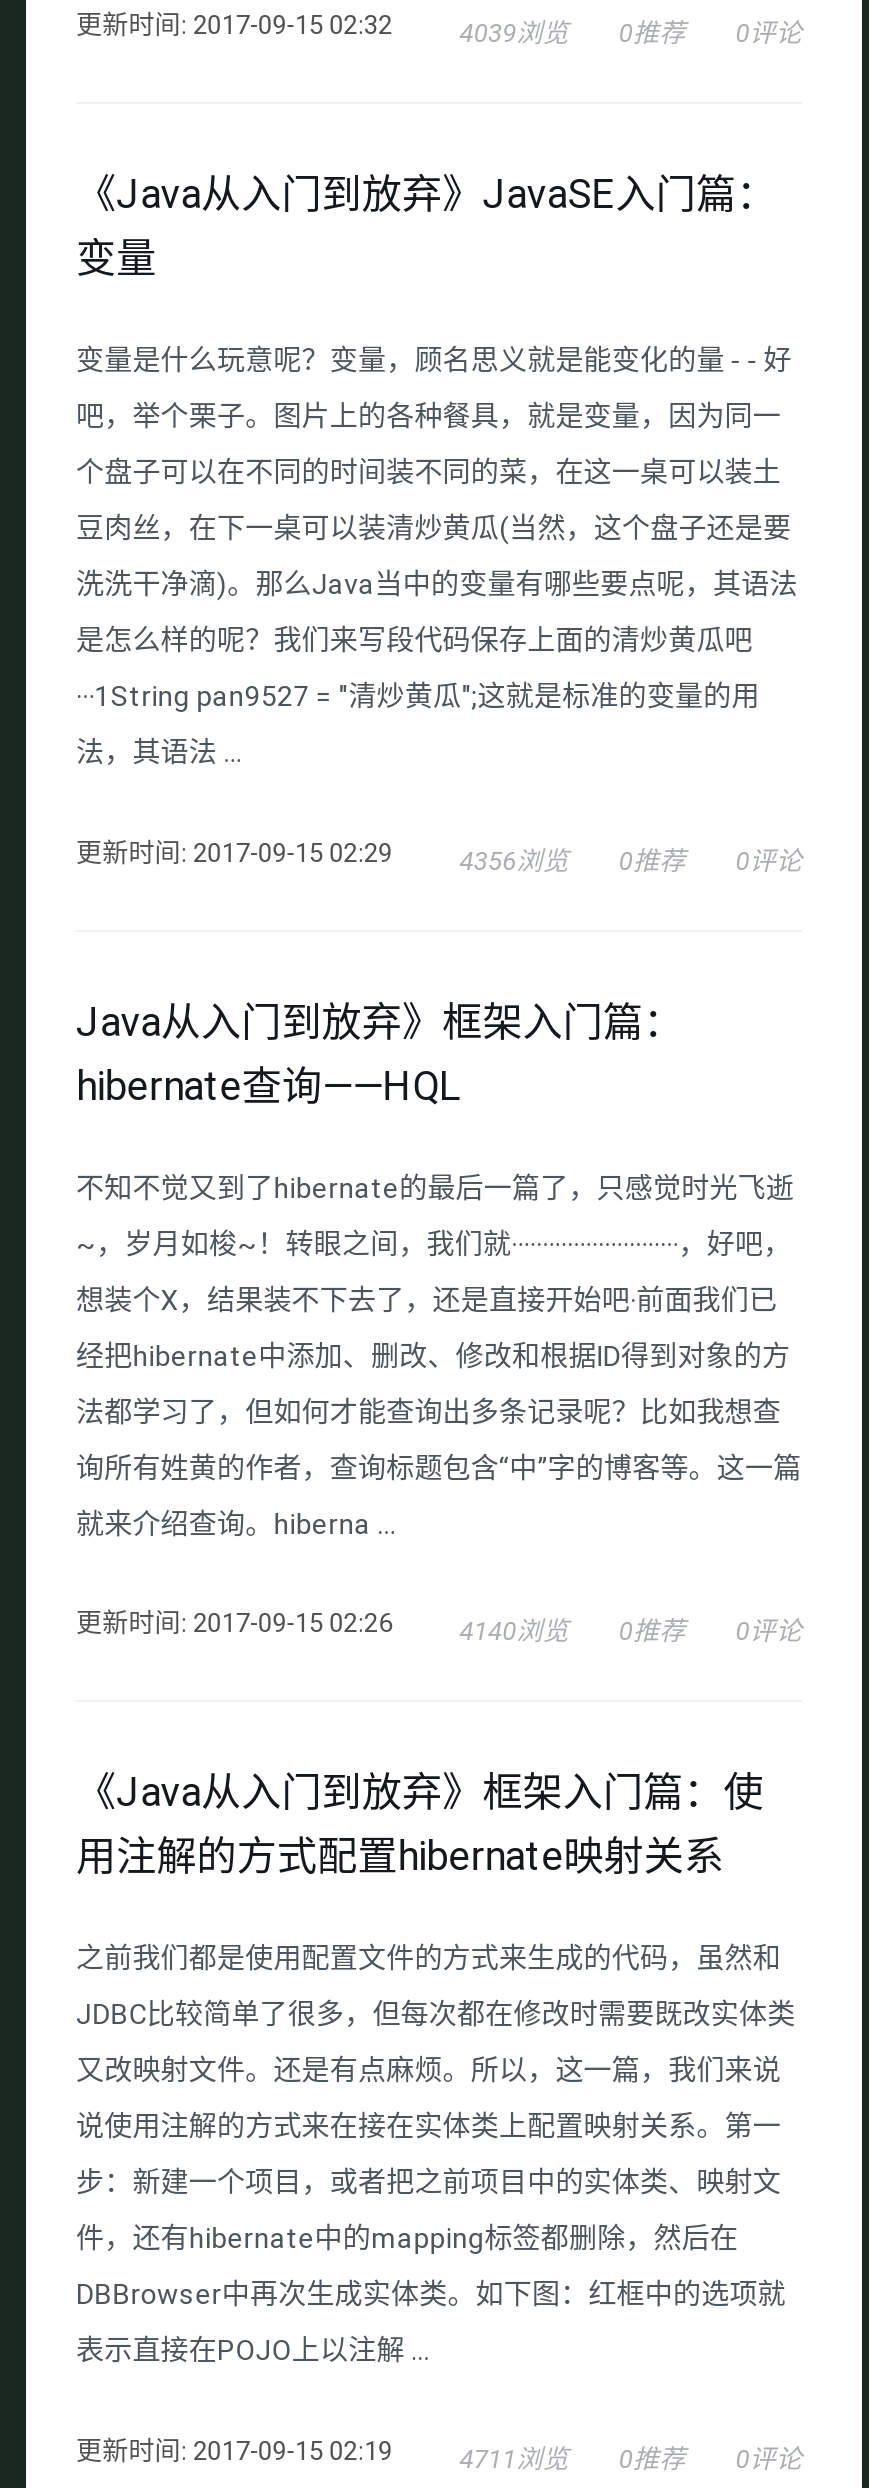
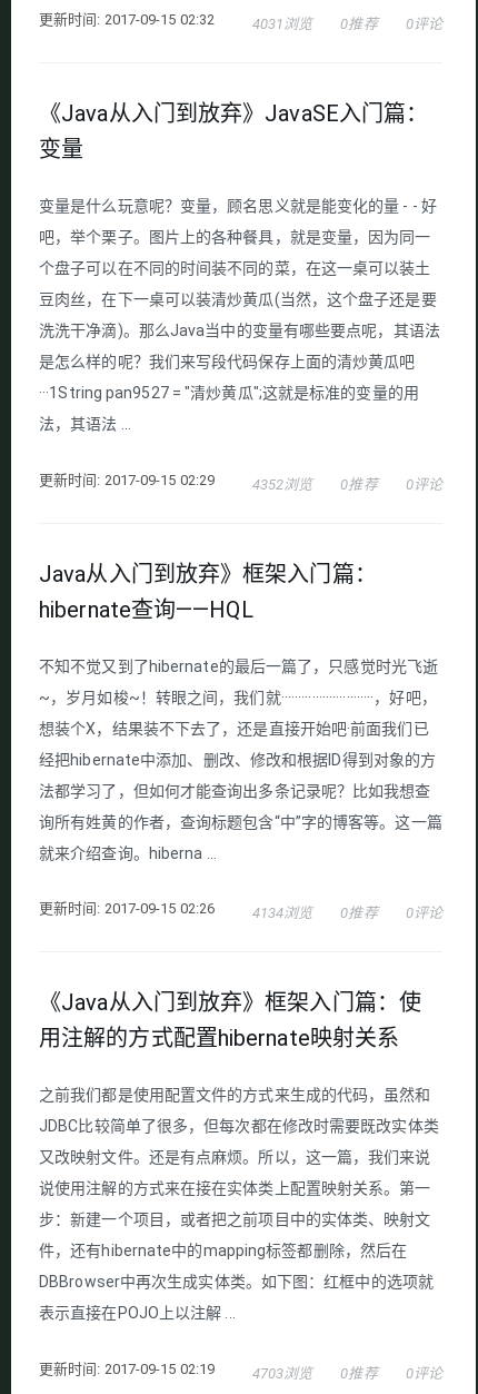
[460,18,569,48] 4039浏览 -> [252,16,313,32] 4031浏览
[460,845,569,875] 4356浏览 -> [252,476,313,492] 4352浏览
[460,1616,569,1646] 4140浏览 -> [252,904,313,921] 4134浏览
[460,2443,569,2473] 4711浏览 -> [252,1365,313,1381] 4703浏览

